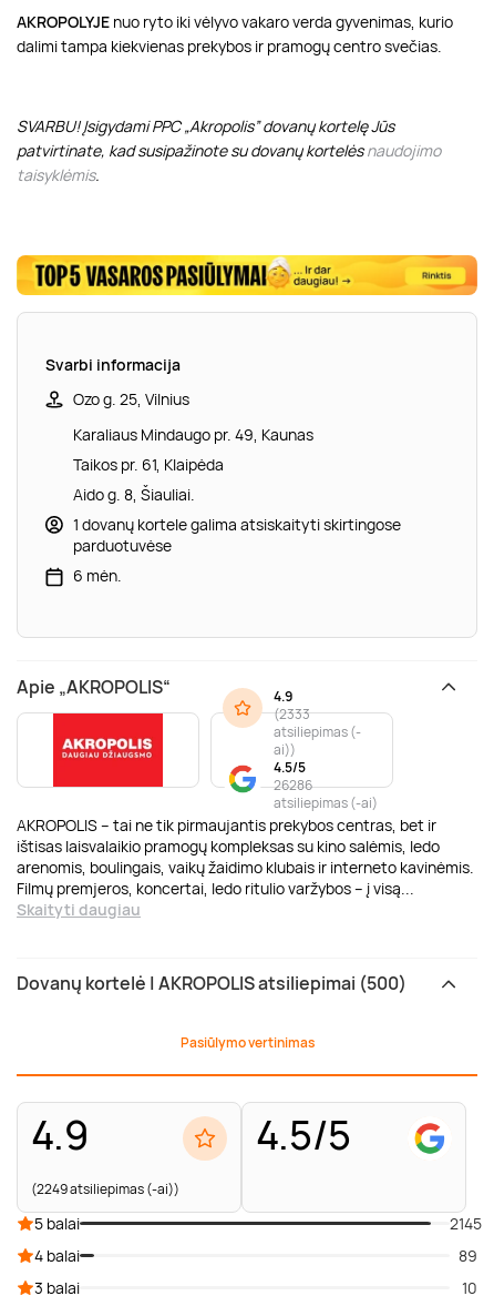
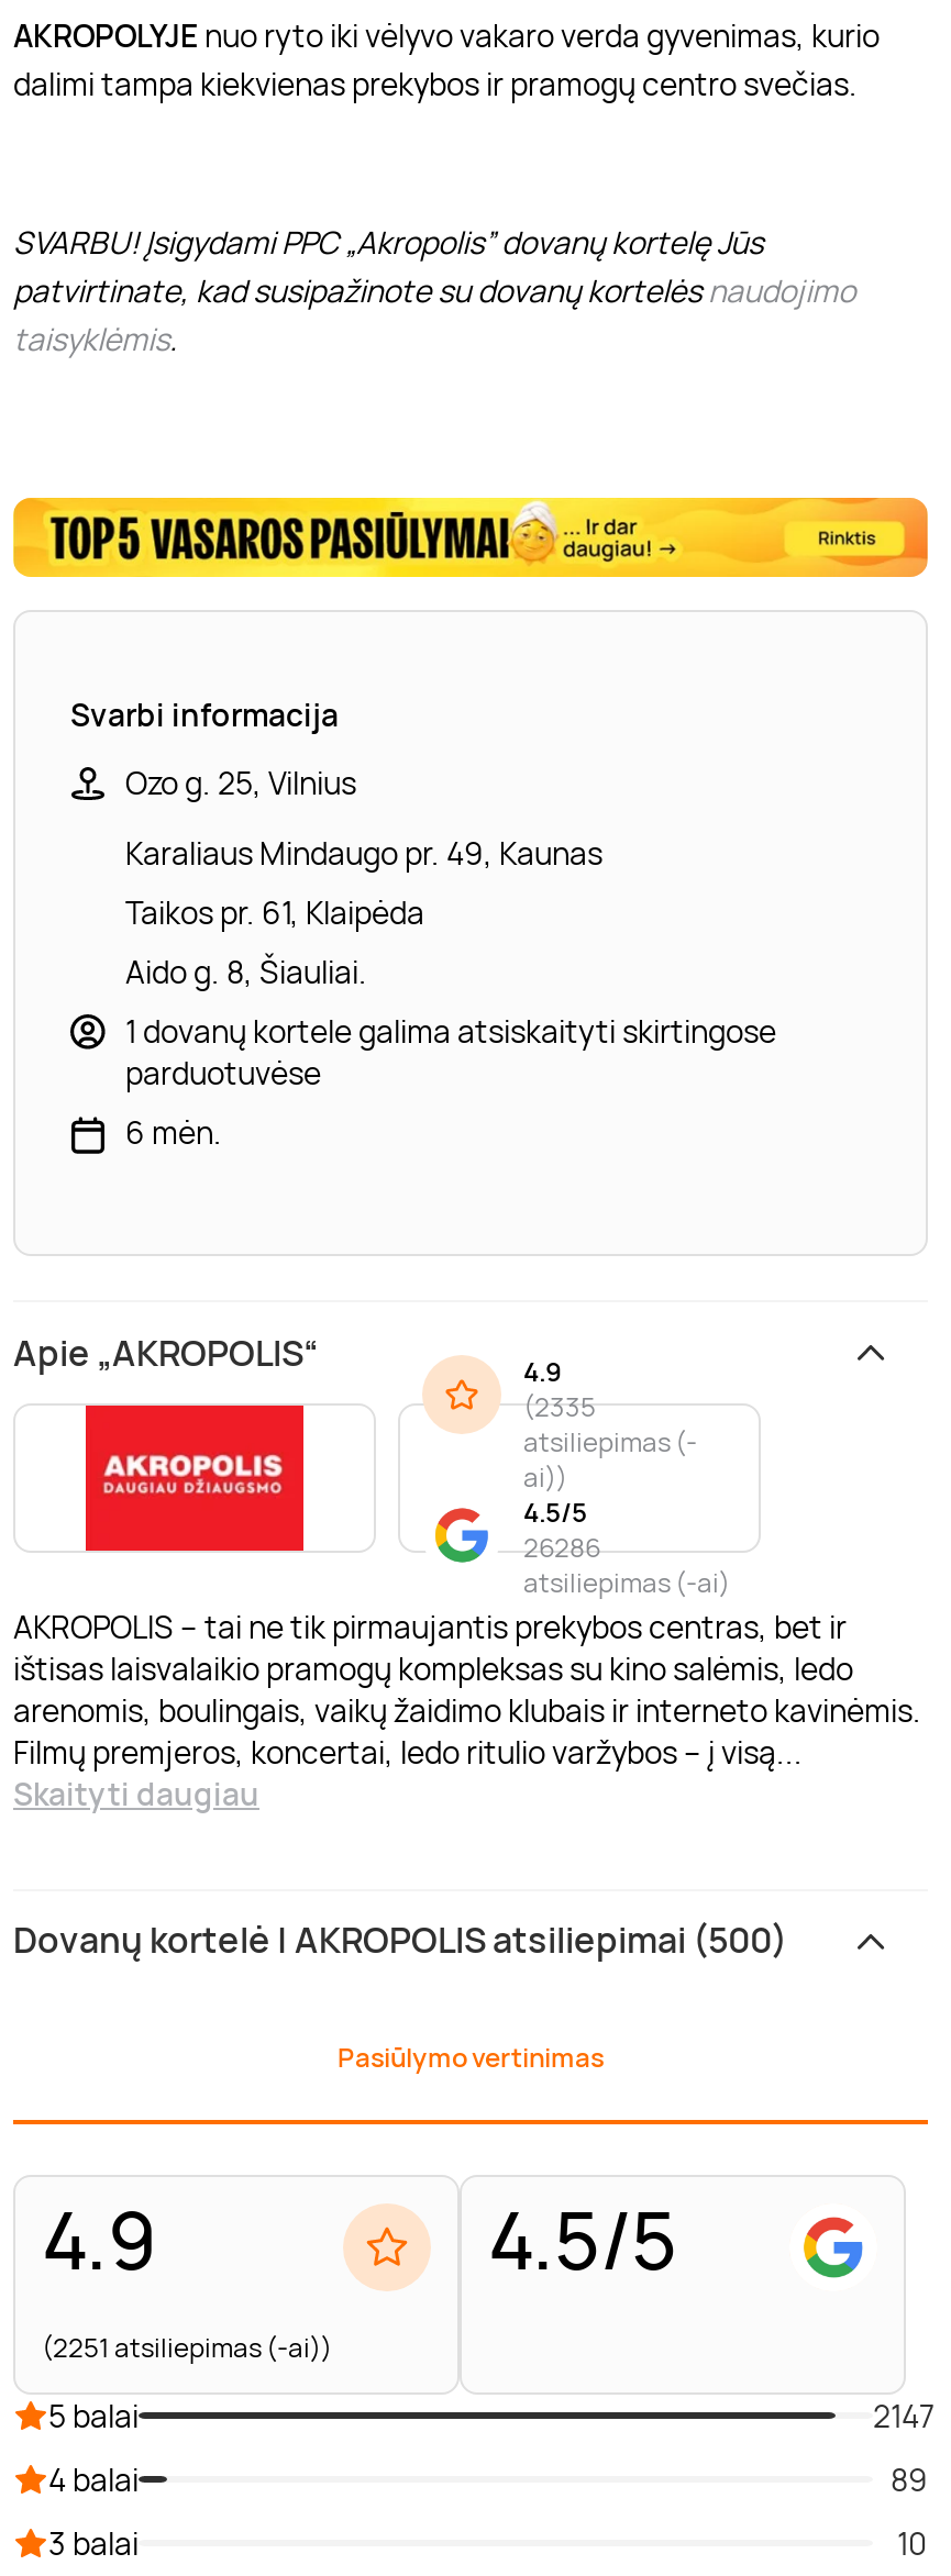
[274,704,310,723] (2333 -> [523,1388,596,1425] (2335
[31,1180,179,1199] (2249 atsiliepimas (-ai)) -> [42,2330,332,2367] (2251 atsiliepimas (-ai))
[450,1213,482,1234] 2145 -> [873,2396,935,2437] 2147

